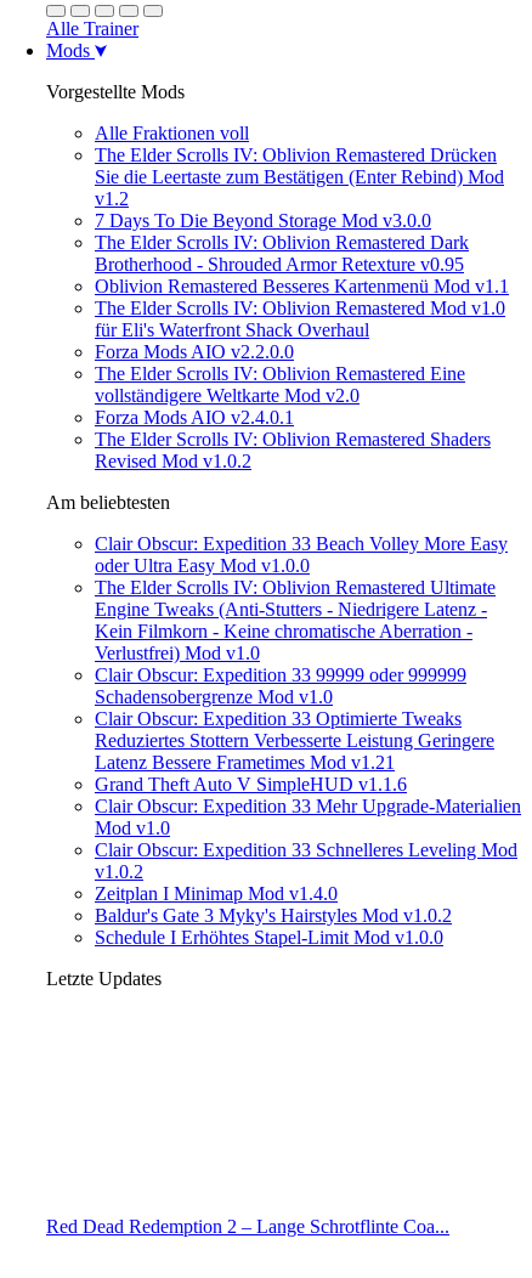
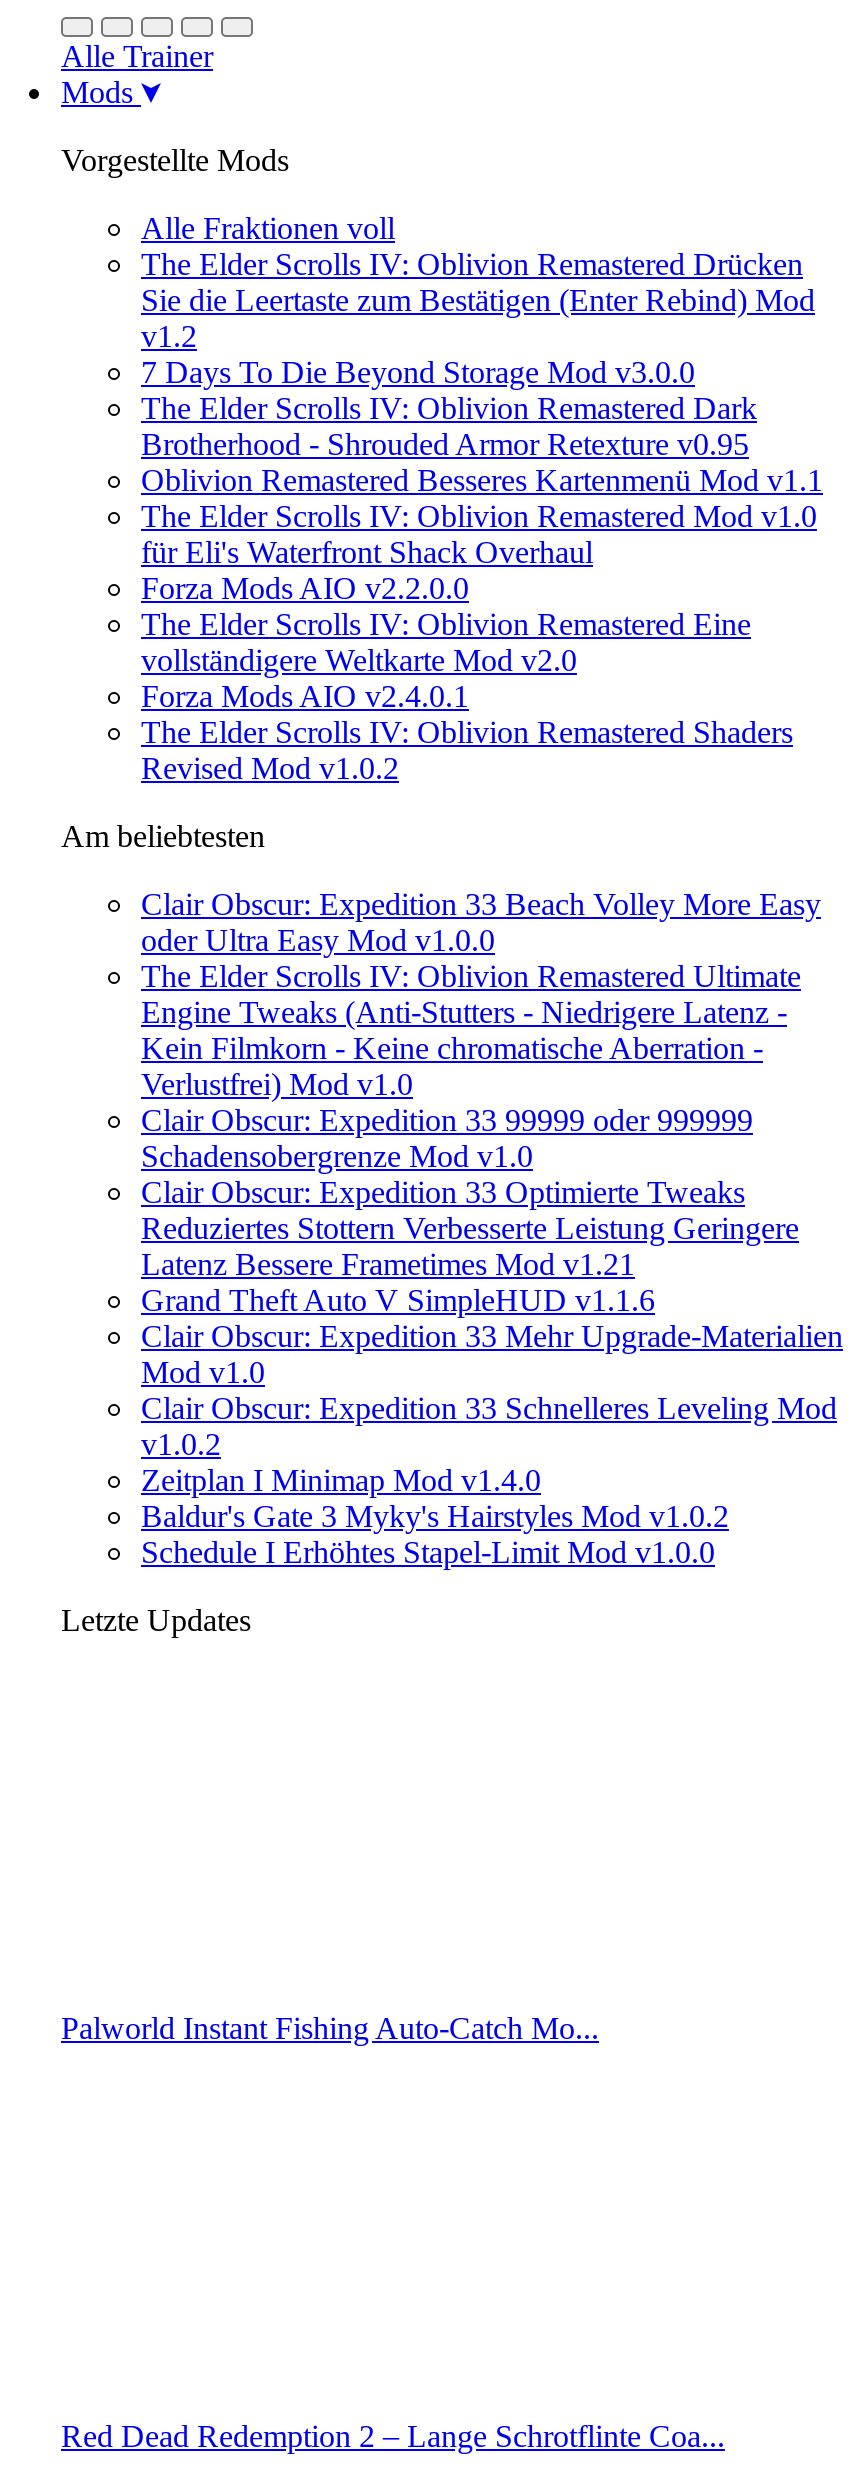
none -> [61,2011,599,2045] Palworld Instant Fishing Auto-Catch Mo...

